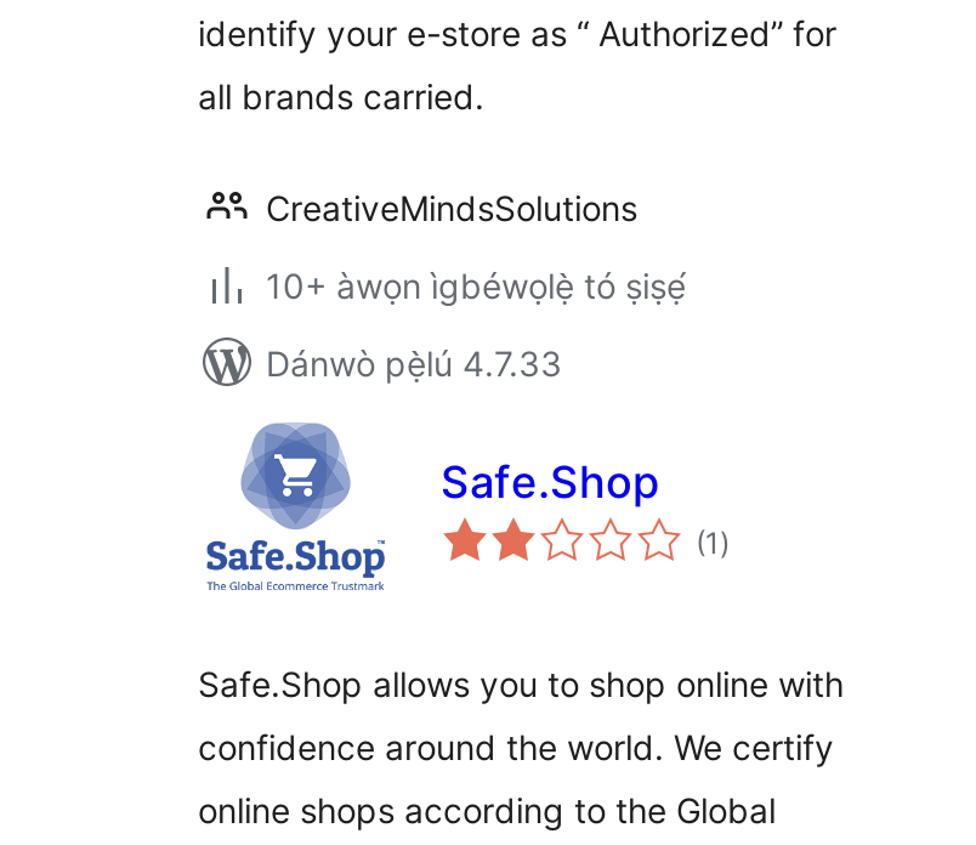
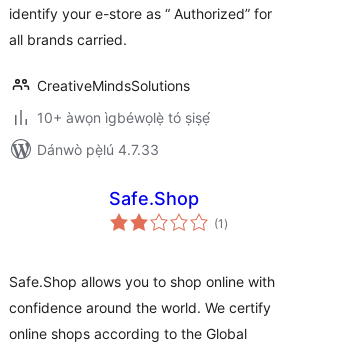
[203,420,387,592] [image] -> none

